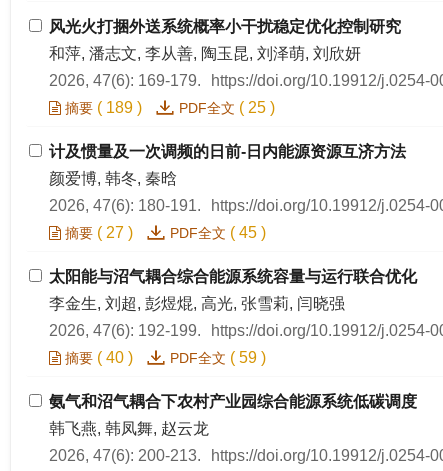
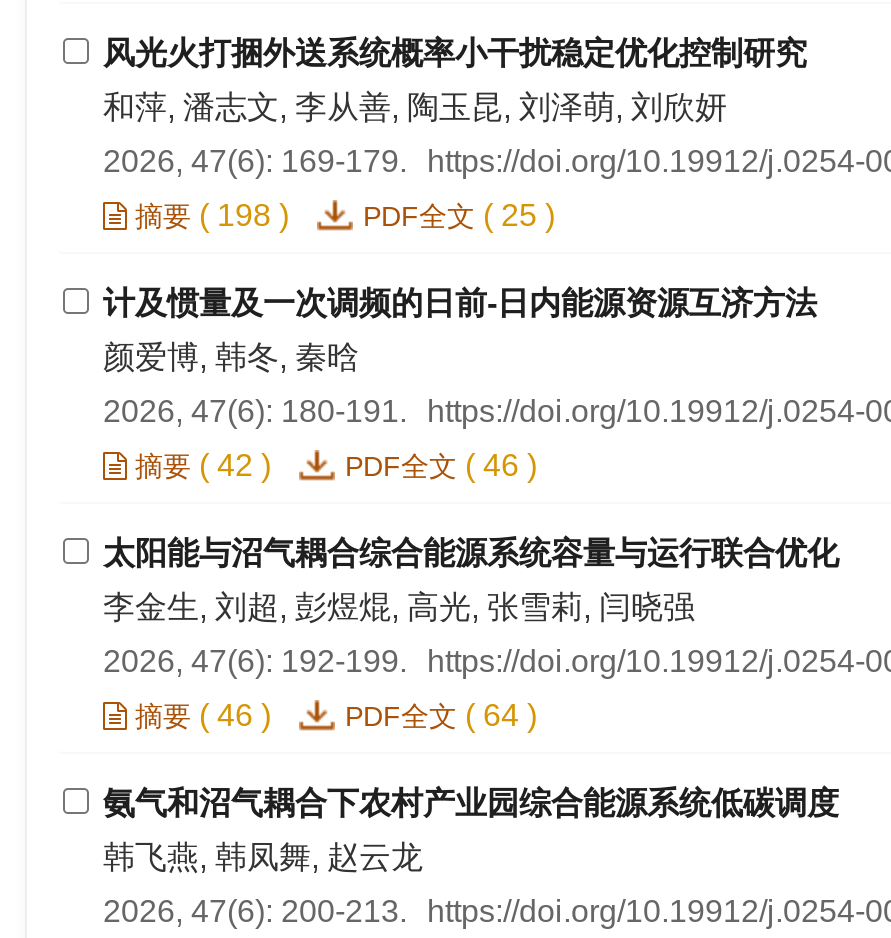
[61,99,275,116] 摘要(189) PDF全文(25) -> [127,198,555,232] 摘要(198) PDF全文(25)
[61,224,137,241] 摘要(27) -> [127,448,279,482] 摘要(42)
[170,224,266,241] PDF全文(45) -> [345,448,537,482] PDF全文(46)
[61,349,137,366] 摘要(40) -> [127,698,279,732] 摘要(46)
[170,349,266,366] PDF全文(59) -> [345,698,537,732] PDF全文(64)

